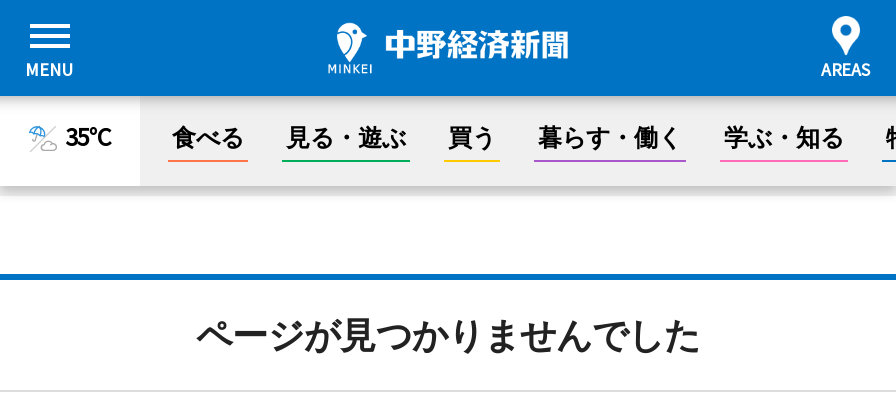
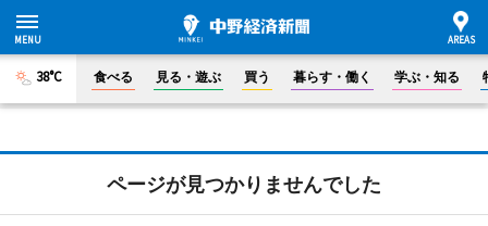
[65,121,113,155] 35°C -> [35,68,62,86] 38°C

